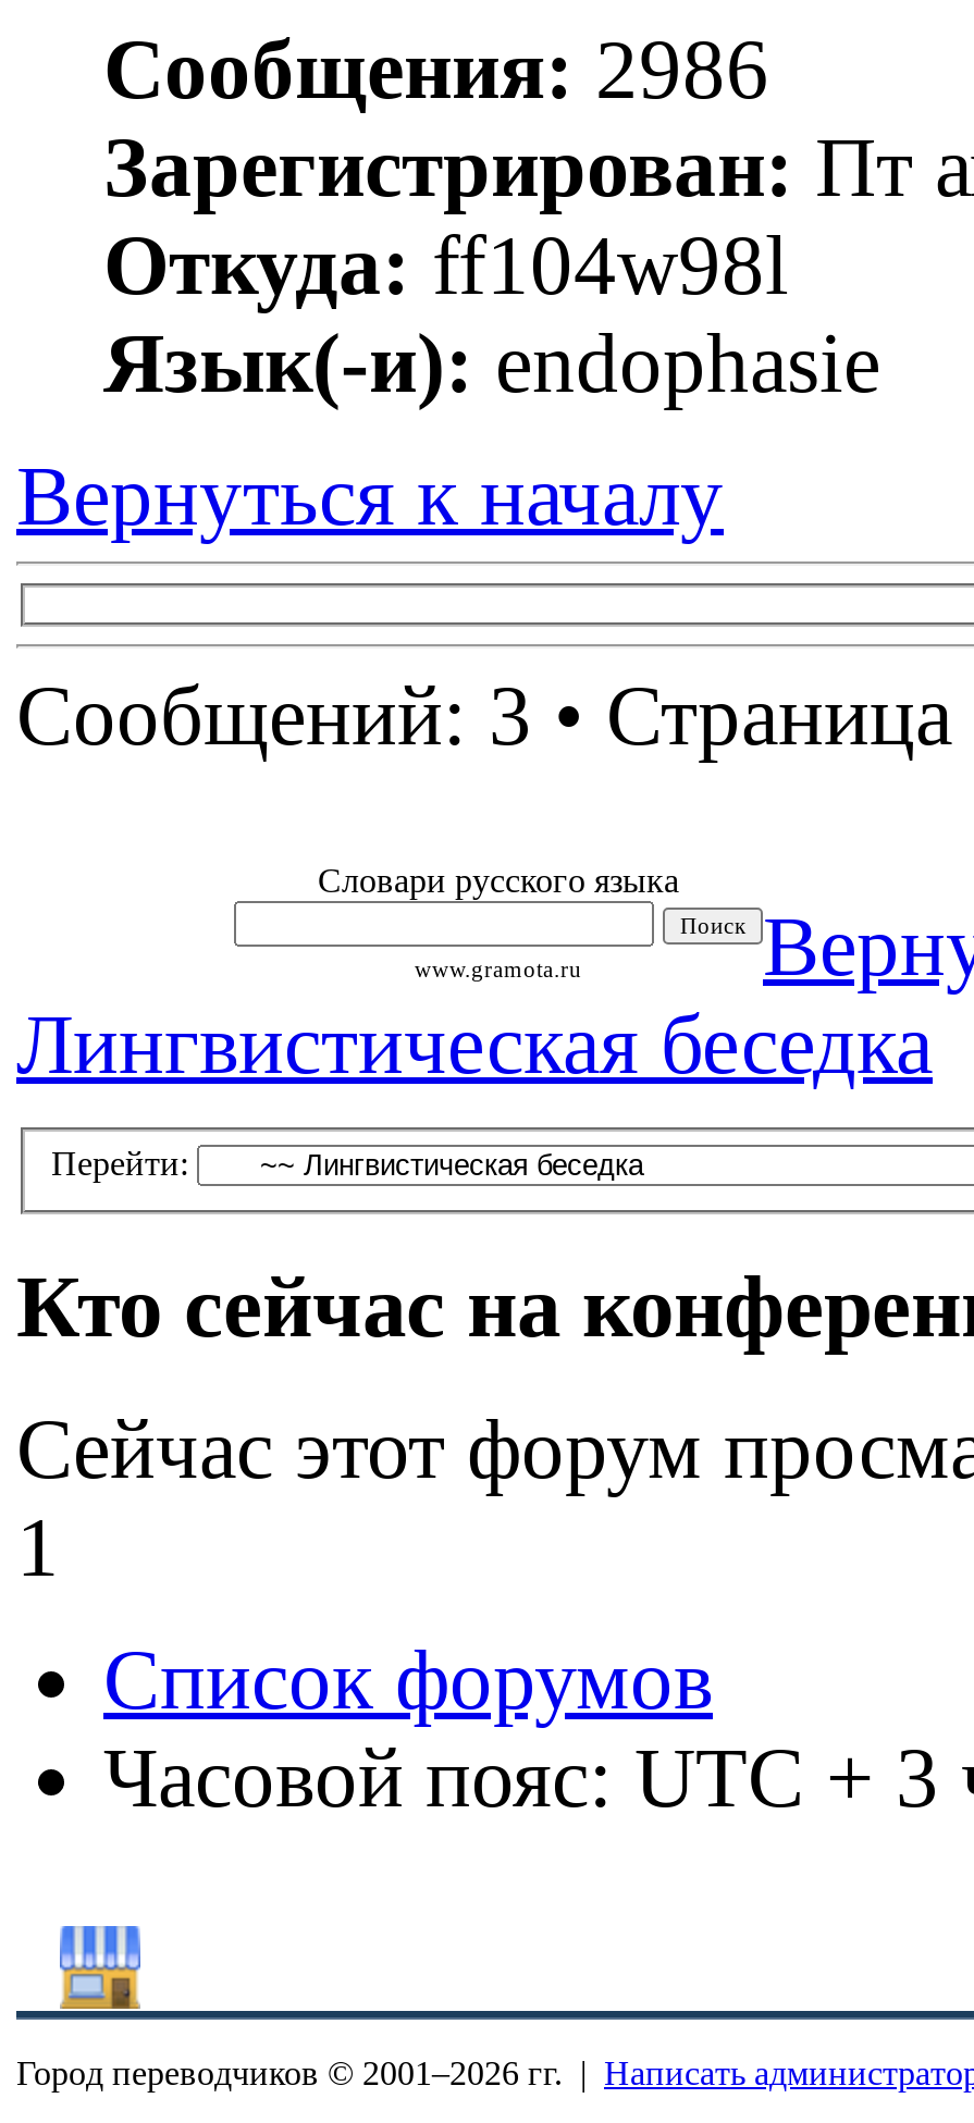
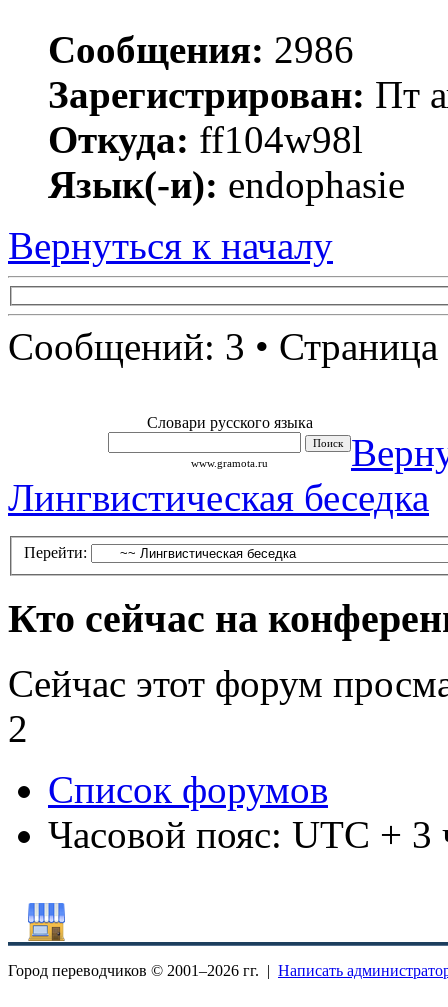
[16,1499,60,1593] 1 -> [8,707,28,750] 2

